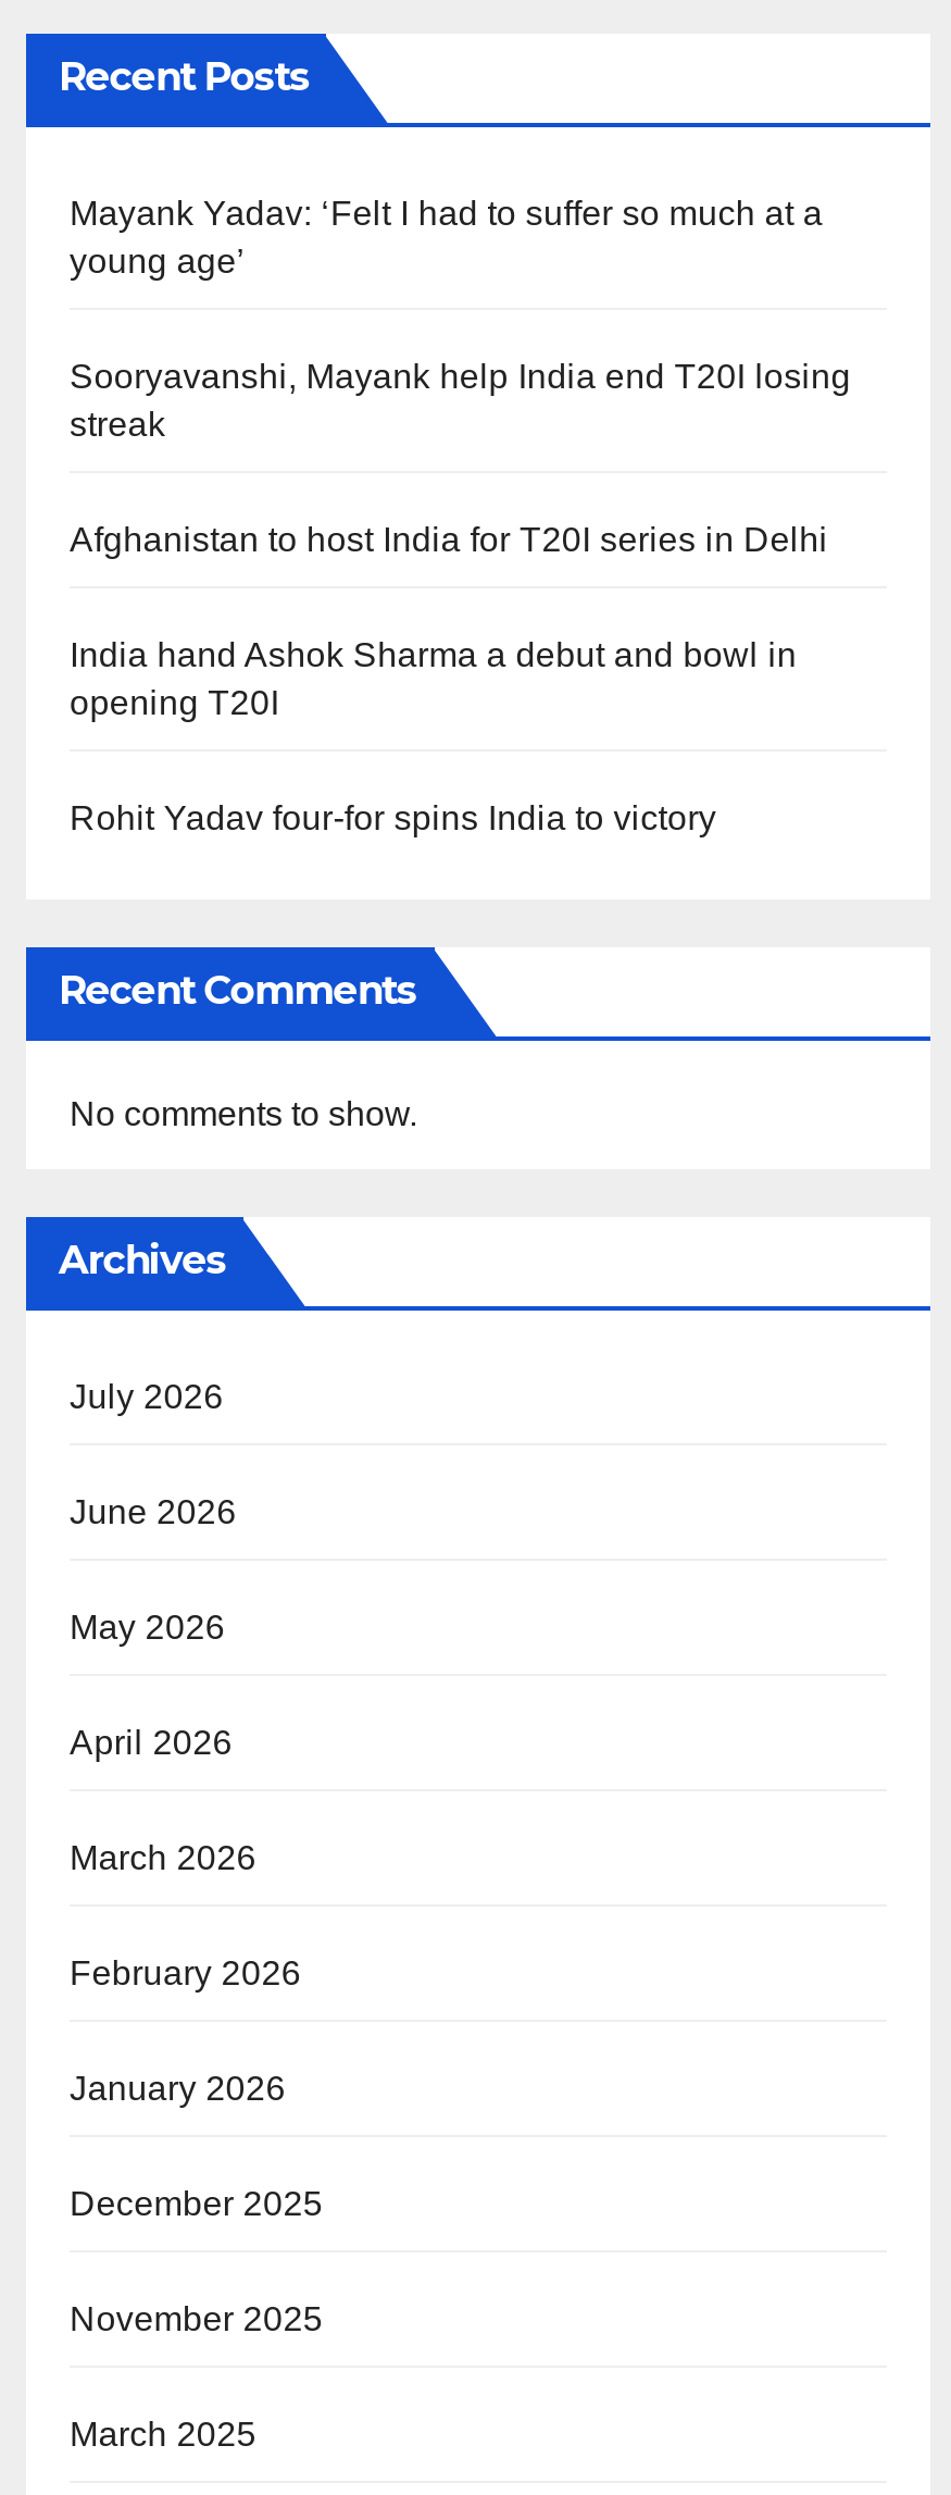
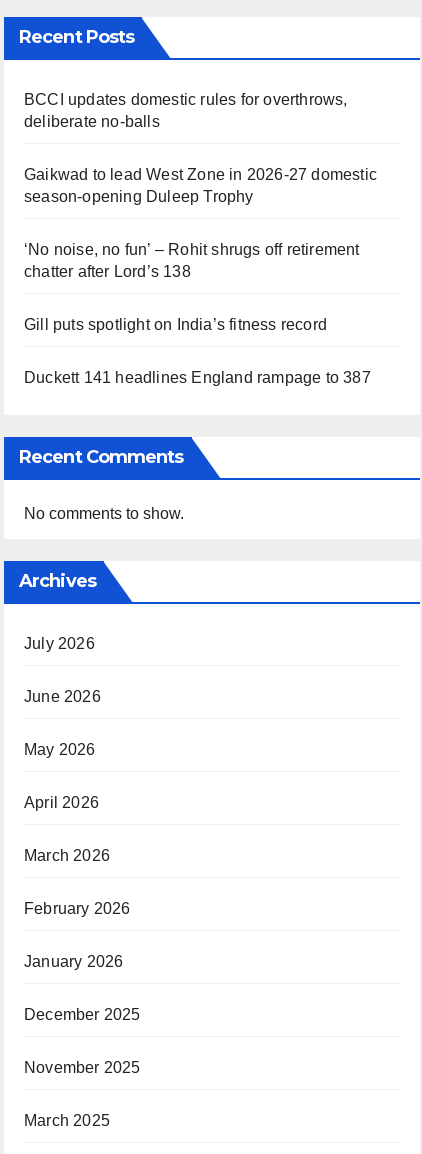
[70,194,823,279] Mayank Yadav: ‘Felt I had to suffer so much at a | young age’ -> [24,91,348,130] BCCI updates domestic rules for overthrows, | deliberate no-balls
[70,358,851,442] Sooryavanshi, Mayank help India end T20I losing | streak -> [24,166,377,205] Gaikwad to lead West Zone in 2026-27 domestic | season-opening Duleep Trophy
[70,521,828,558] Afghanistan to host India for T20I series in Delhi -> [24,241,360,280] ‘No noise, no fun’ – Rohit shrugs off retirement | chatter after Lord’s 138
[70,636,797,721] India hand Ashok Sharma a debut and bowl in | opening T20I -> [24,316,327,333] Gill puts spotlight on India’s fitness record
[70,799,716,836] Rohit Yadav four-for spins India to victory -> [24,369,371,386] Duckett 141 headlines England rampage to 387

